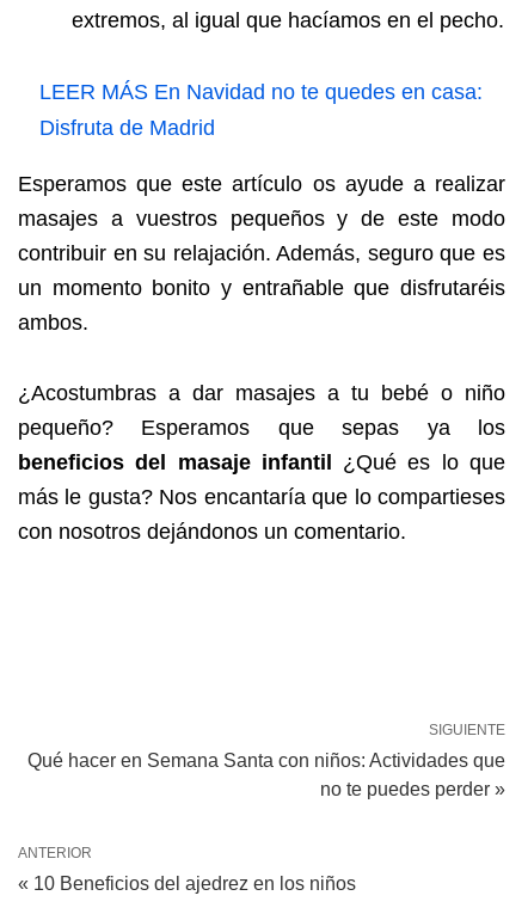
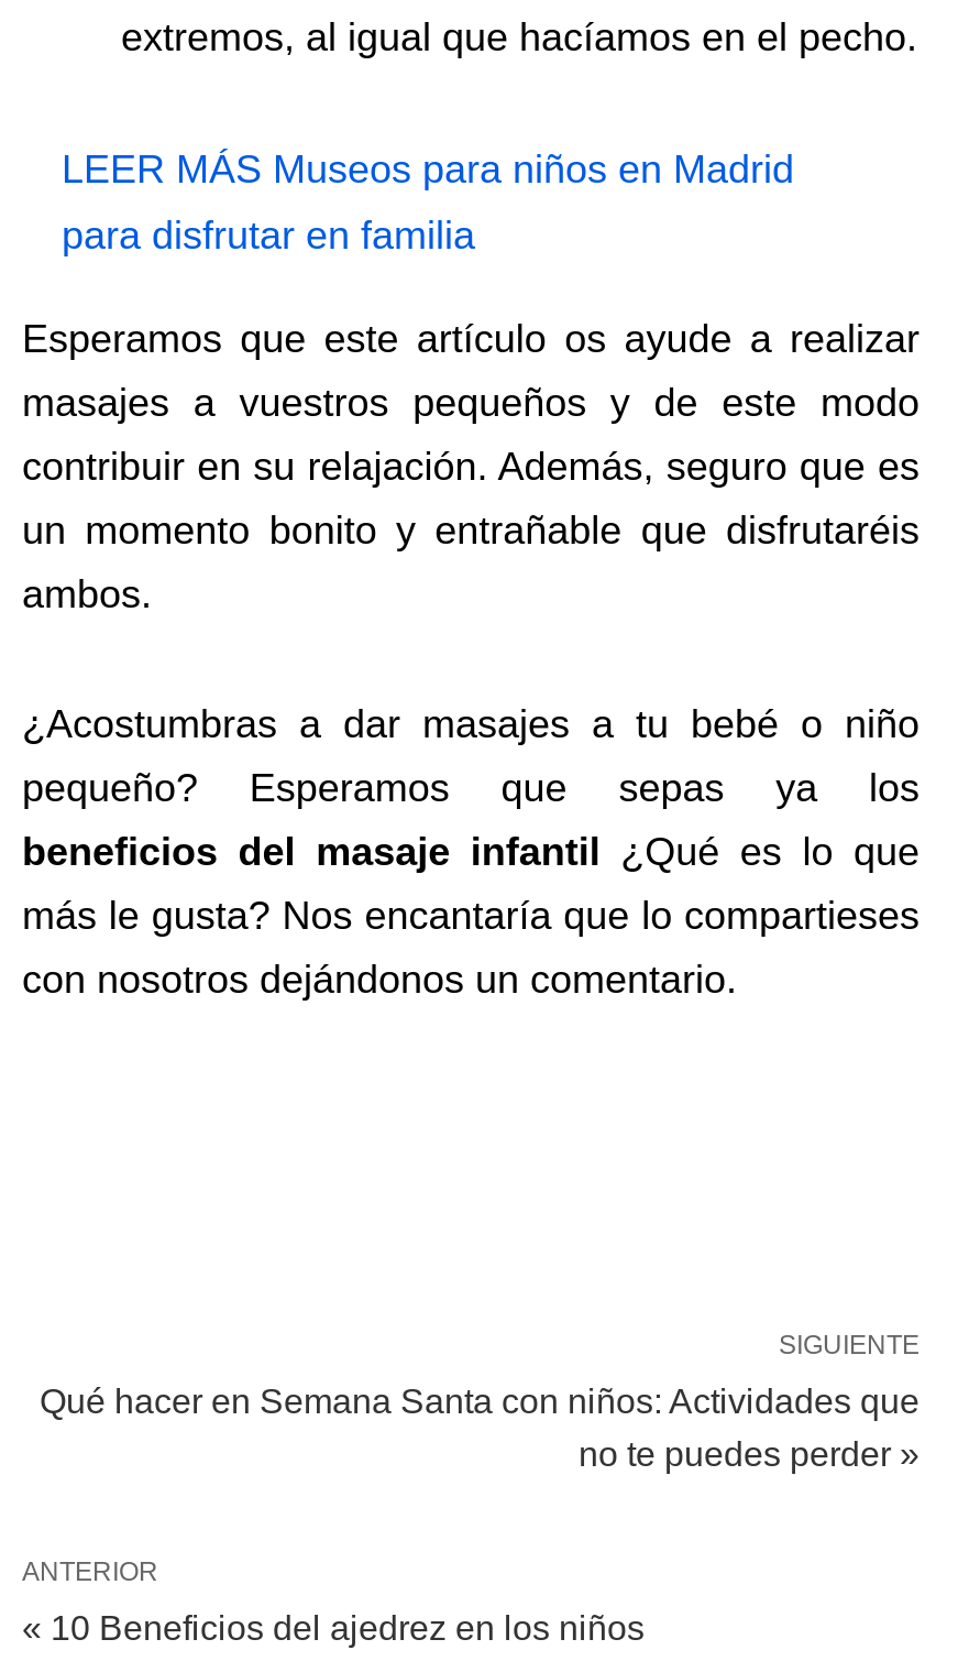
[39,80,483,104] LEER MÁS En Navidad no te quedes en casa: -> [62,147,794,192] LEER MÁS Museos para niños en Madrid
[39,116,215,140] Disfruta de Madrid -> [62,214,475,258] para disfrutar en familia

